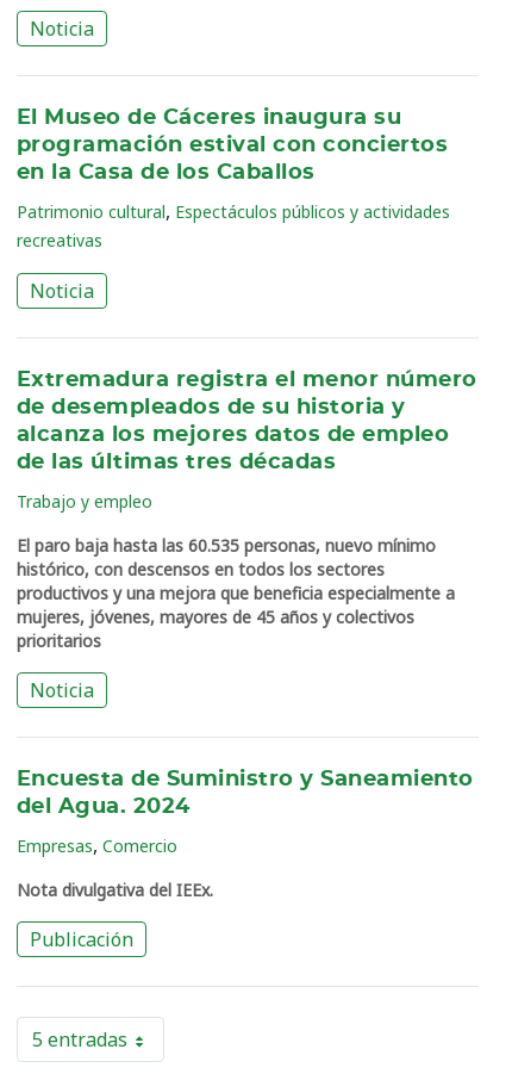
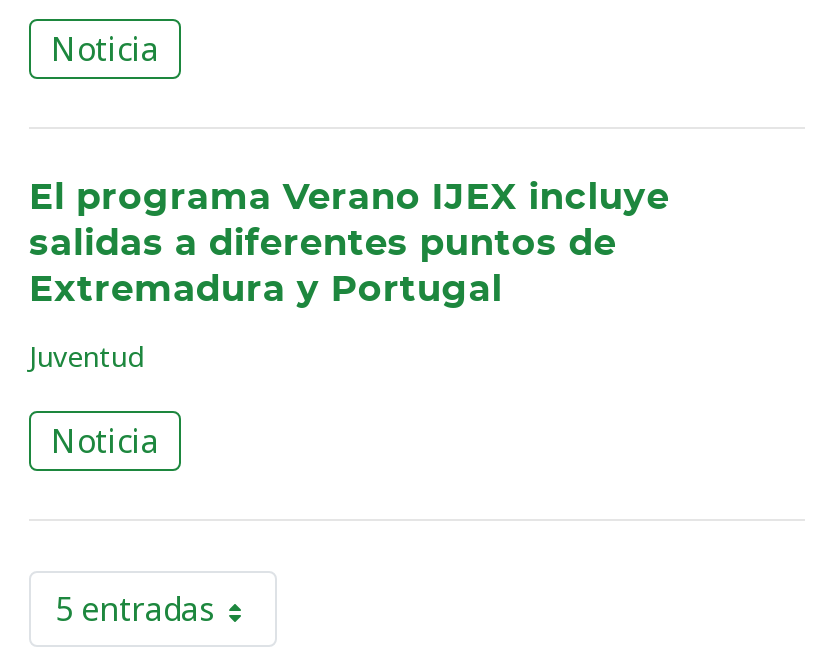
[17,107,448,184] El Museo de Cáceres inaugura su | programación estival con conciertos | en la Casa de los Caballos -> [29,181,669,309] El programa Verano IJEX incluye | salidas a diferentes puntos de | Extremadura y Portugal
[17,198,450,252] Patrimonio cultural, Espectáculos públicos y actividades | recreativas -> [29,337,143,375] Juventud
[17,370,477,952] Extremadura registra el menor número | de desempleados de su historia y | alcanza los mejores datos de empleo | de las últimas tres décadas | Trabajo y empleo | El paro baja hasta las 60.535 personas, nuevo mínimo | histórico, con descensos en todos los sectores | productivos y una mejora que beneficia especialmente a | mujeres, jóvenes, mayores de 45 años y colectivos | prioritarios | Noticia | Encuesta de Suministro y Saneamiento | del Agua. 2024 | Empresas, Comercio | Nota divulgativa del IEEx. | Publicación -> none

